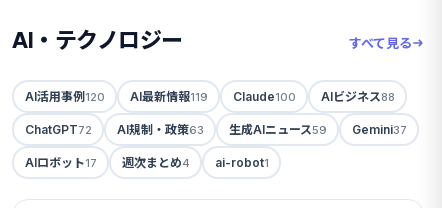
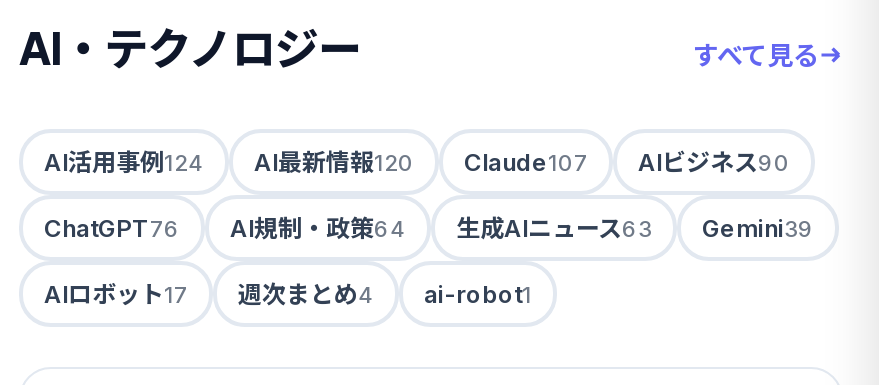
[24,89,104,104] AI活用事例120 -> [44,147,204,177] AI活用事例124
[129,89,207,104] AI最新情報119 -> [254,147,414,177] AI最新情報120
[232,89,295,104] Claude100 -> [464,147,588,177] Claude107
[320,89,394,104] AIビジネス88 -> [638,147,790,177] AIビジネス90
[24,122,91,137] ChatGPT72 -> [44,213,180,243] ChatGPT76
[116,122,203,137] AI規制・政策63 -> [230,213,406,243] AI規制・政策64
[228,122,326,137] 生成AIニュース59 -> [456,213,652,243] 生成AIニュース63
[351,122,406,137] Gemini37 -> [702,213,814,243] Gemini39

